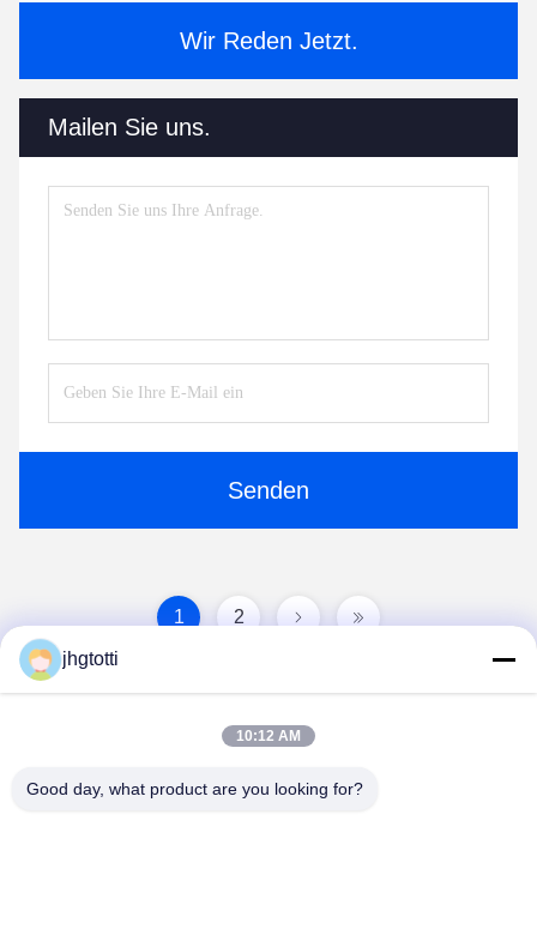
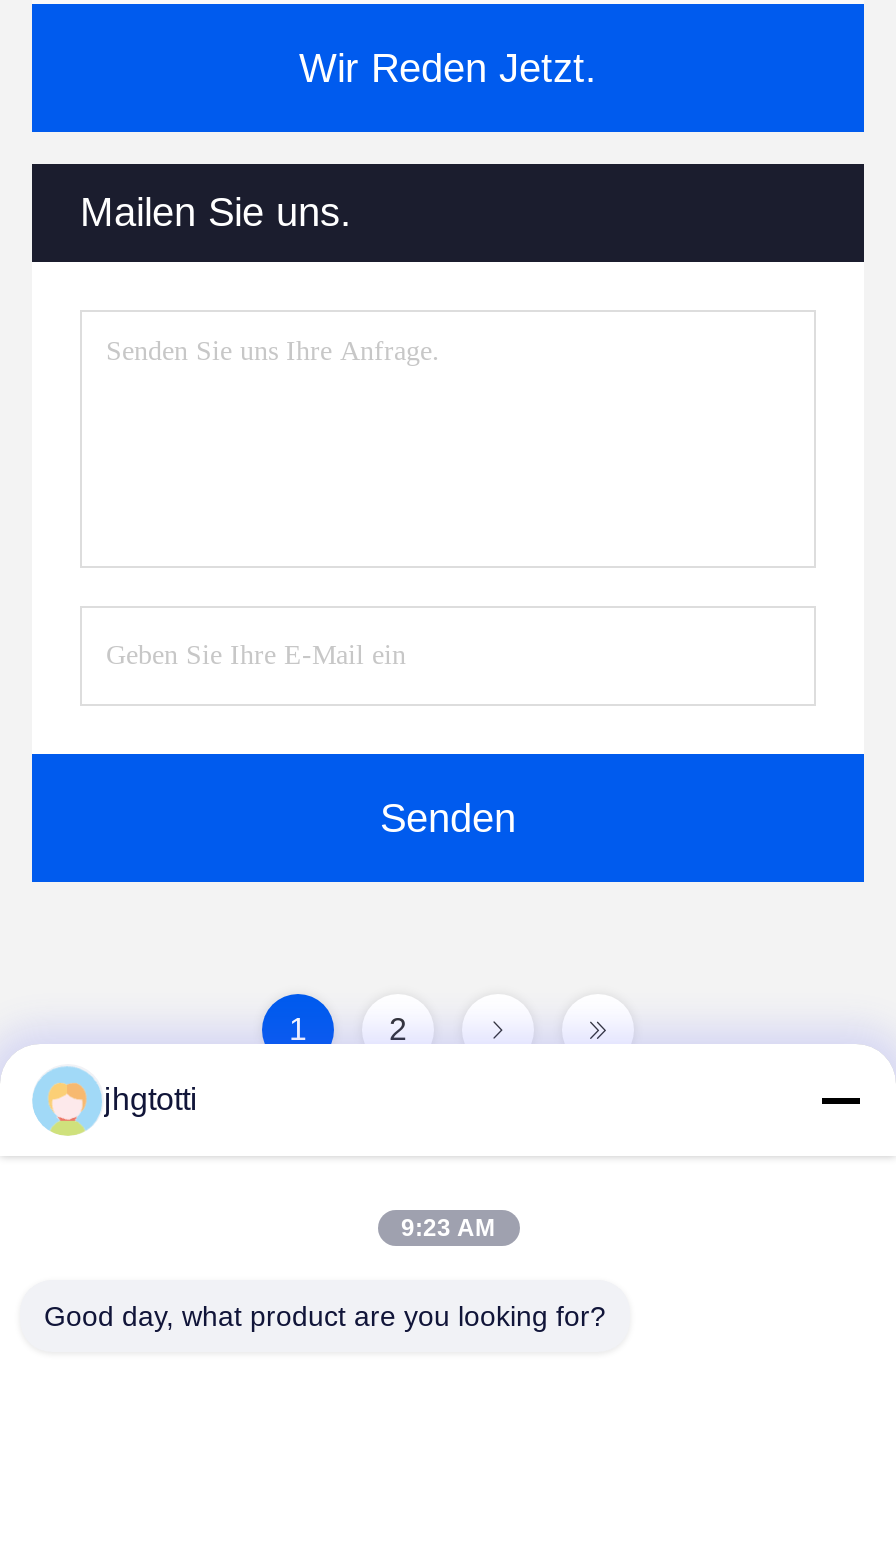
[236,728,301,744] 10:12 AM -> [401,1214,495,1242] 9:23 AM

